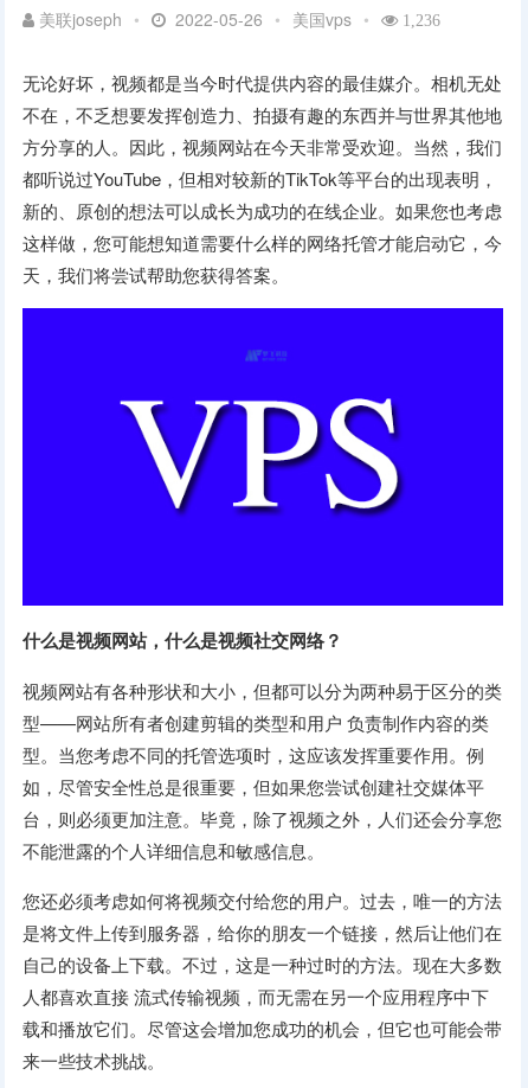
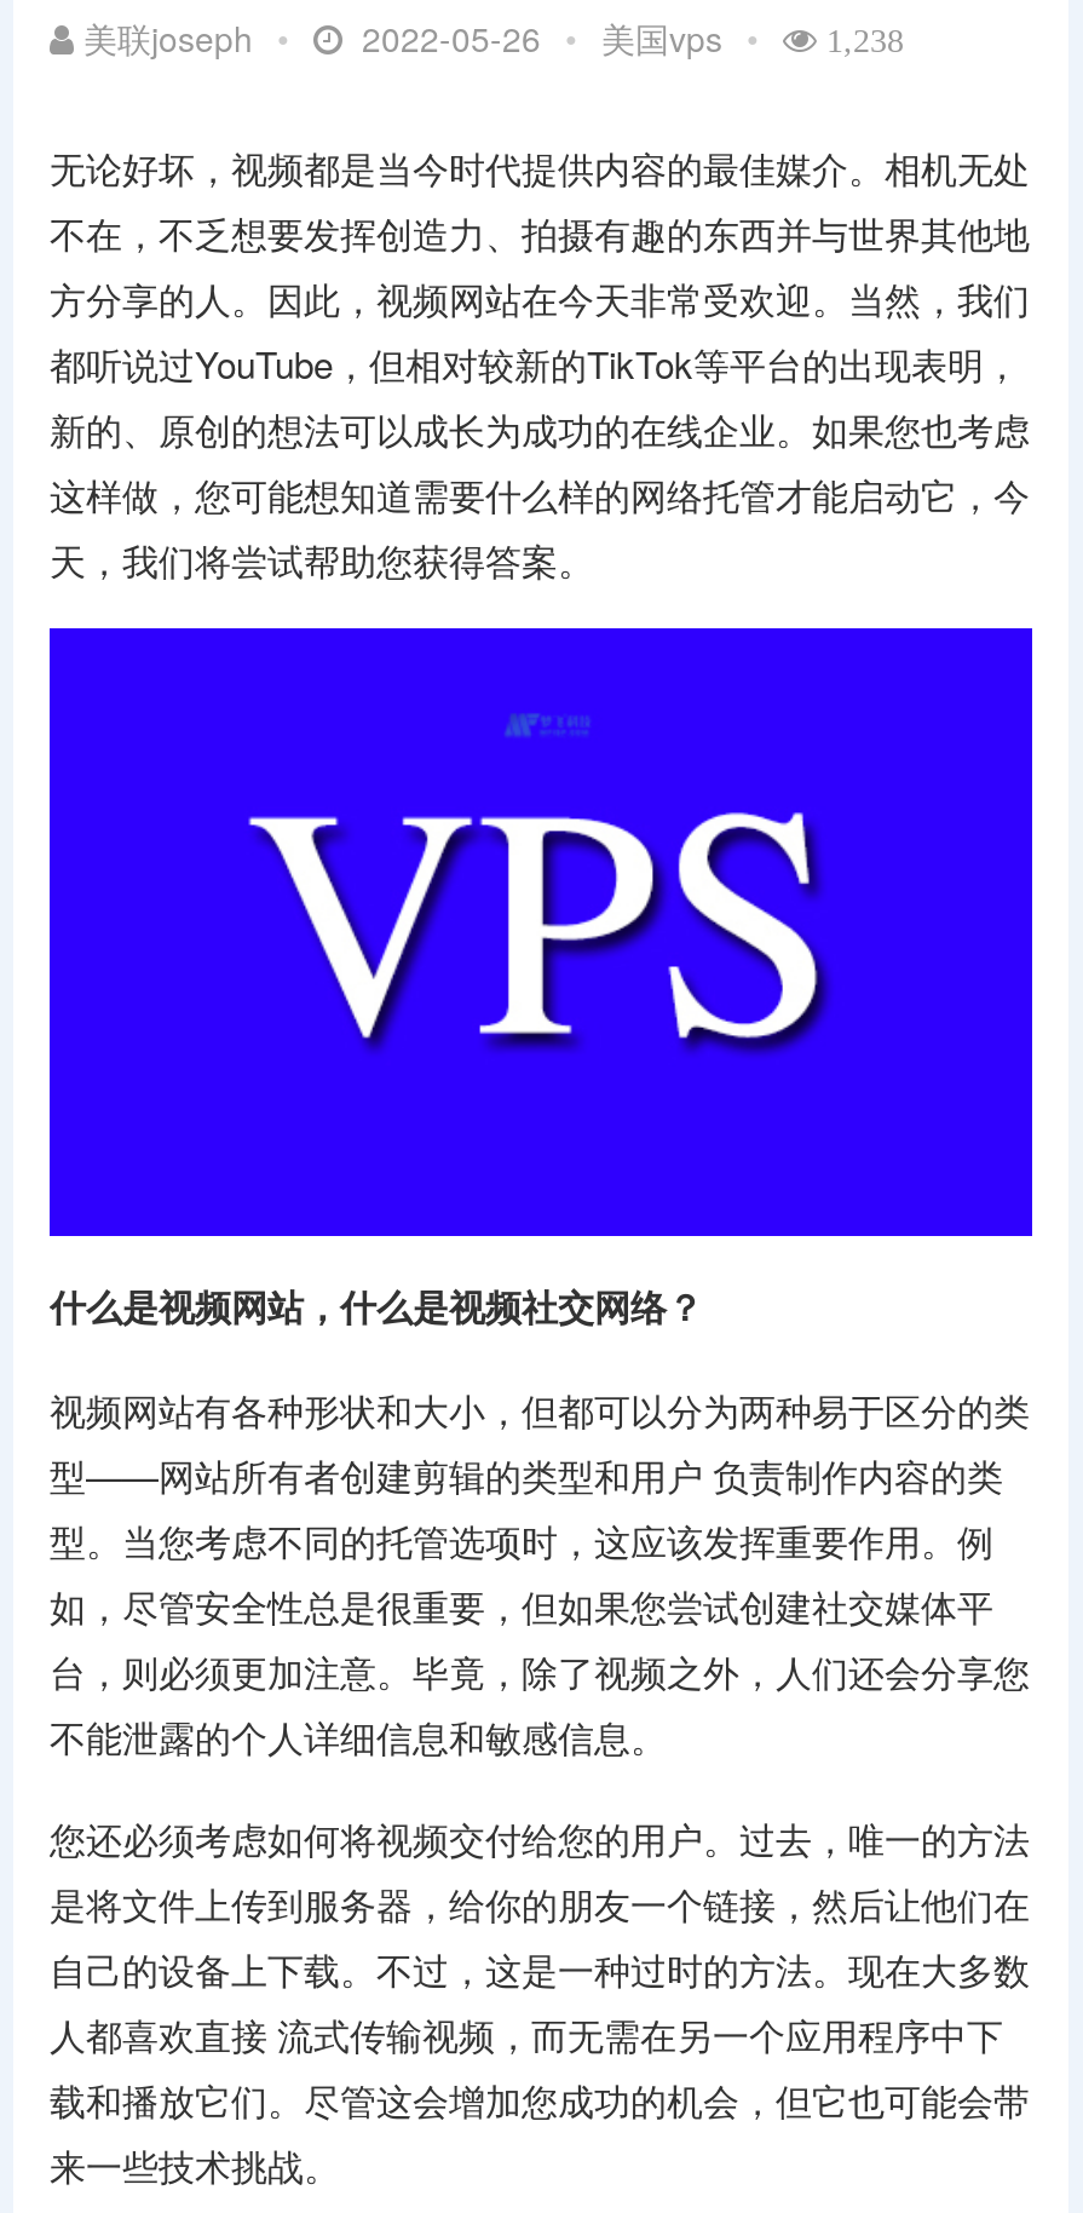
[39,7,440,30] 美联joseph • 2022-05-26 • 美国vps • 1,236 -> [83,12,904,61] 美联joseph • 2022-05-26 • 美国vps • 1,238

